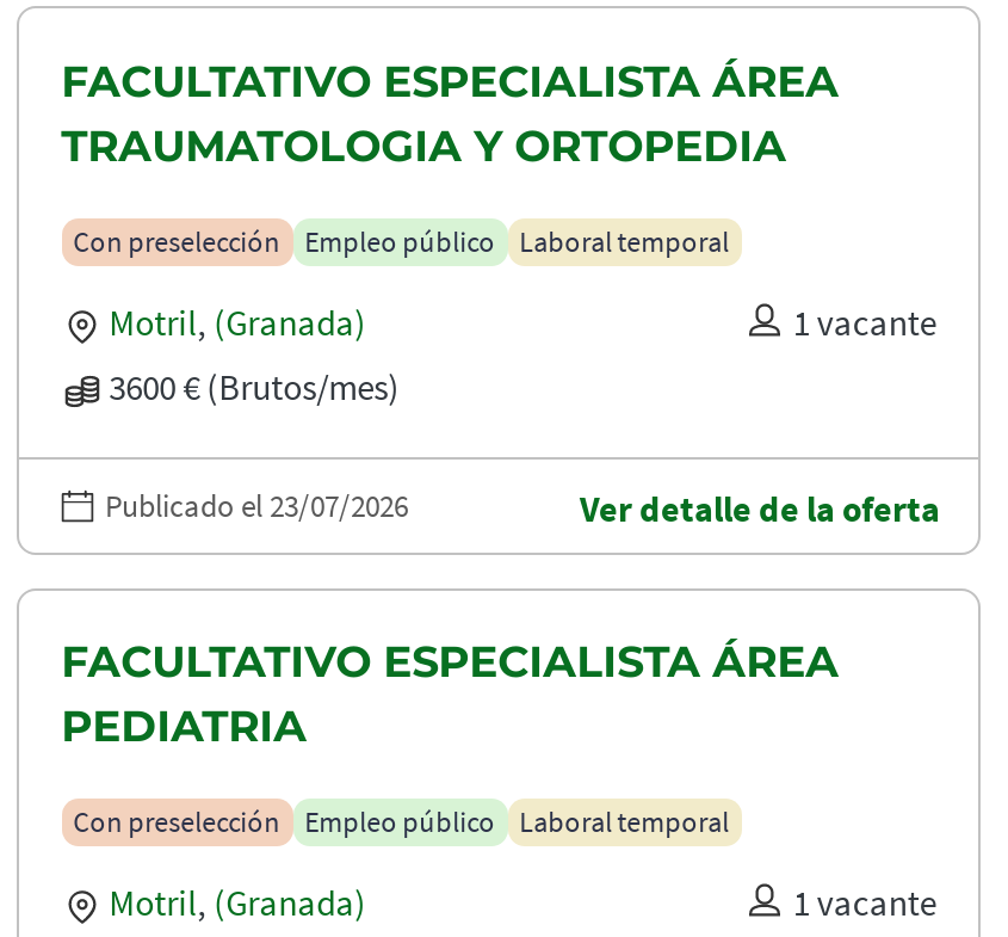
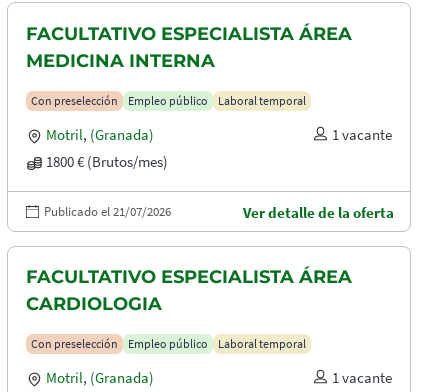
[61,120,786,173] TRAUMATOLOGIA Y ORTOPEDIA -> [26,50,215,72] MEDICINA INTERNA
[109,364,400,409] 3600 € (Brutos/mes) -> [46,152,168,171] 1800 € (Brutos/mes)
[105,485,408,526] Publicado el 23/07/2026 -> [44,203,171,220] Publicado el 21/07/2026
[61,702,307,754] PEDIATRIA -> [26,293,162,315] CARDIOLOGIA

